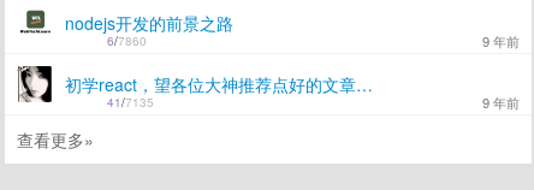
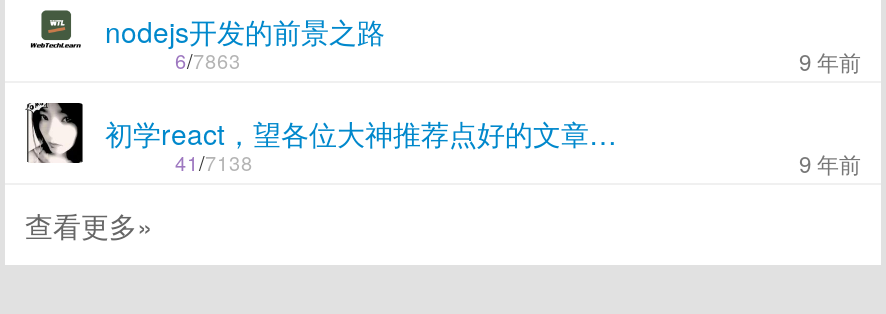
[107,32,147,49] 6 /7860 -> [175,47,241,75] 6 /7863
[107,94,154,111] 41 /7135 -> [175,149,253,177] 41 /7138

